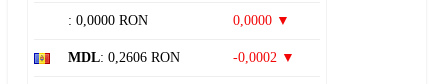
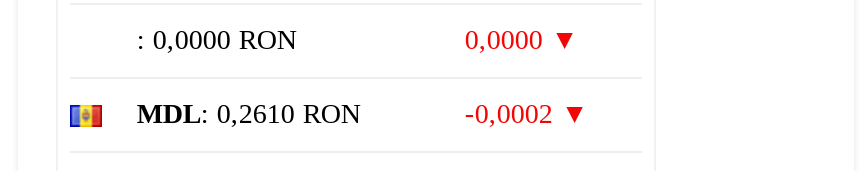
[68,50,180,65] MDL: 0,2606 RON -> [137,99,361,129] MDL: 0,2610 RON

